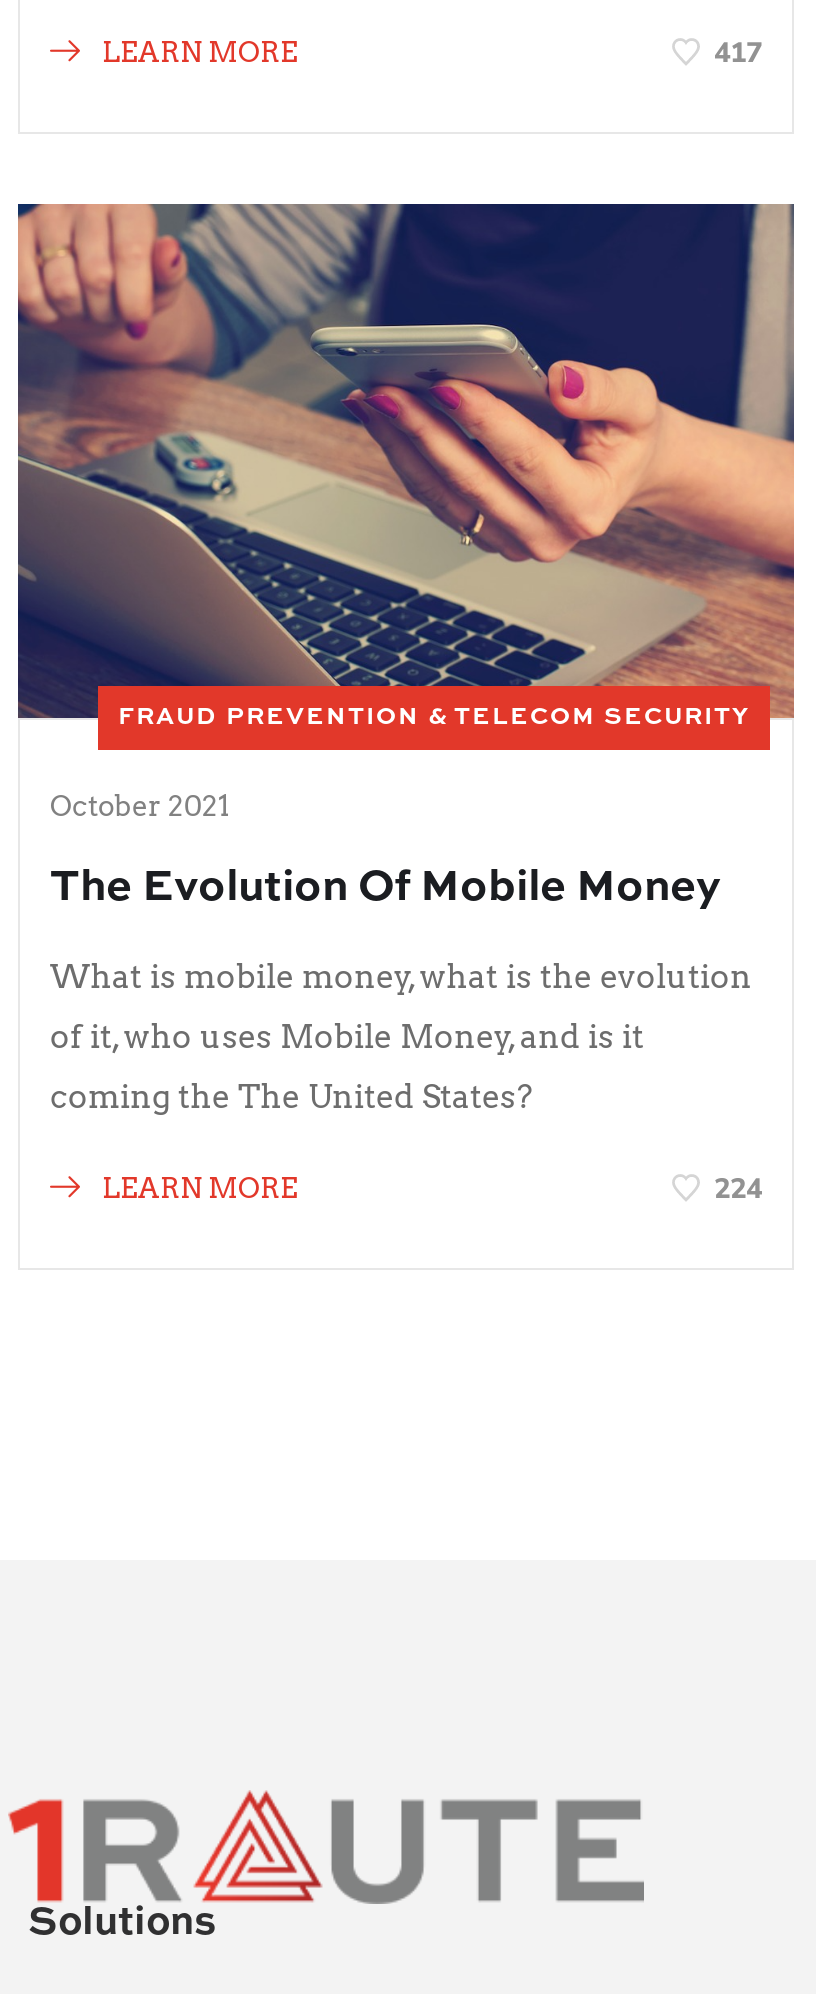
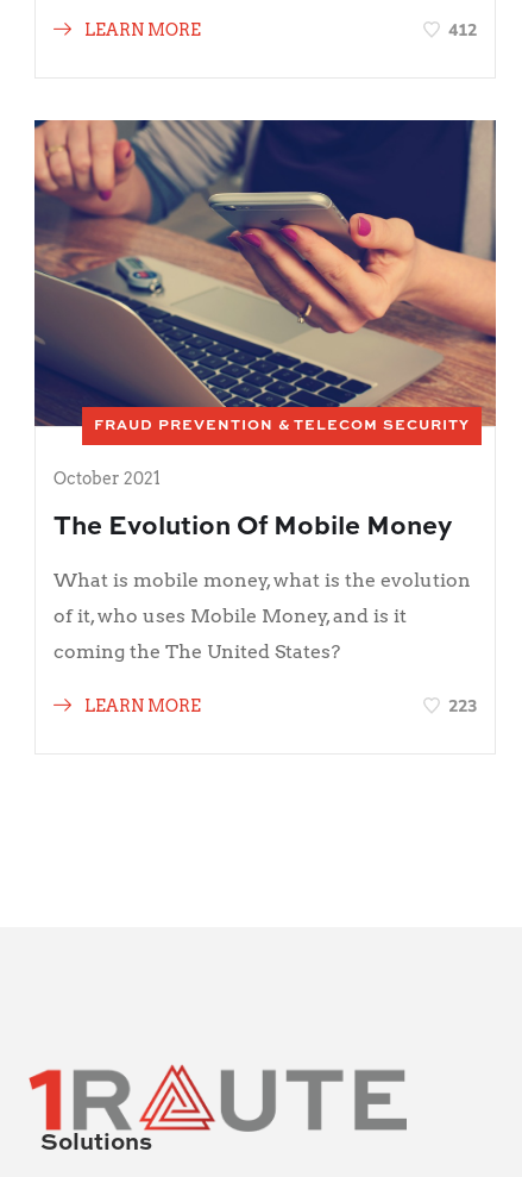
[714,33,762,71] 417 -> [448,19,477,41] 412
[714,1170,762,1208] 224 -> [448,695,477,718] 223

